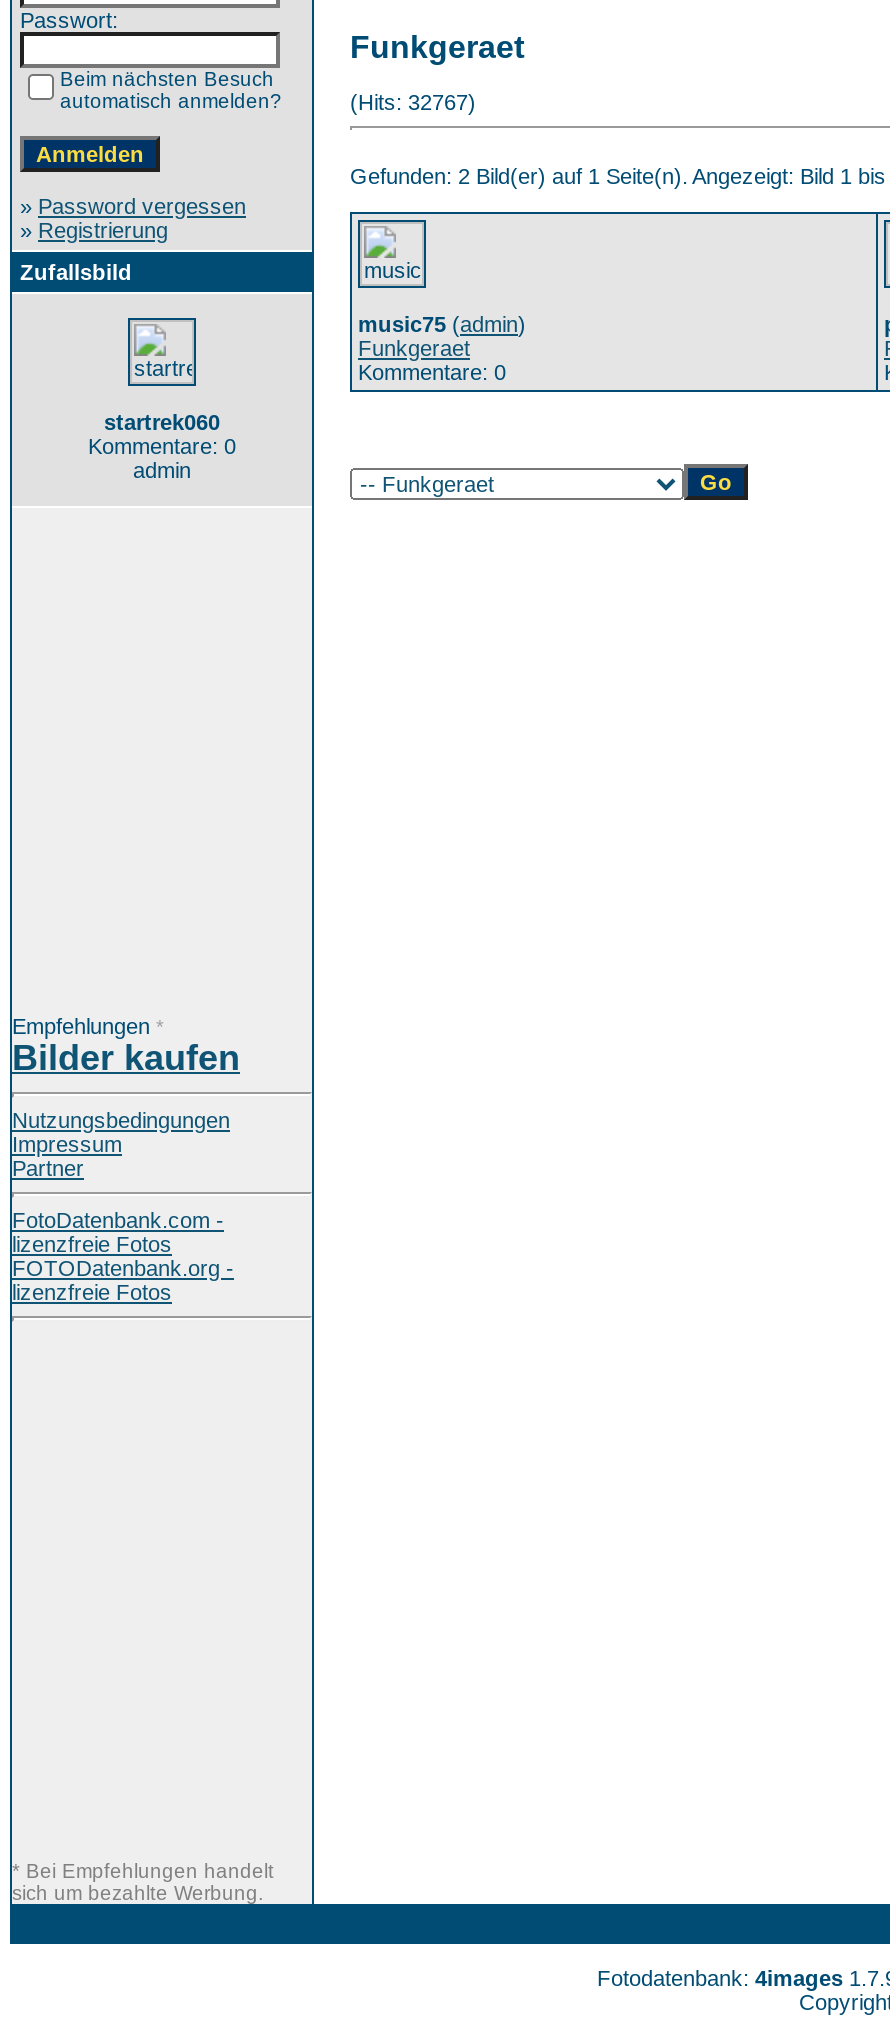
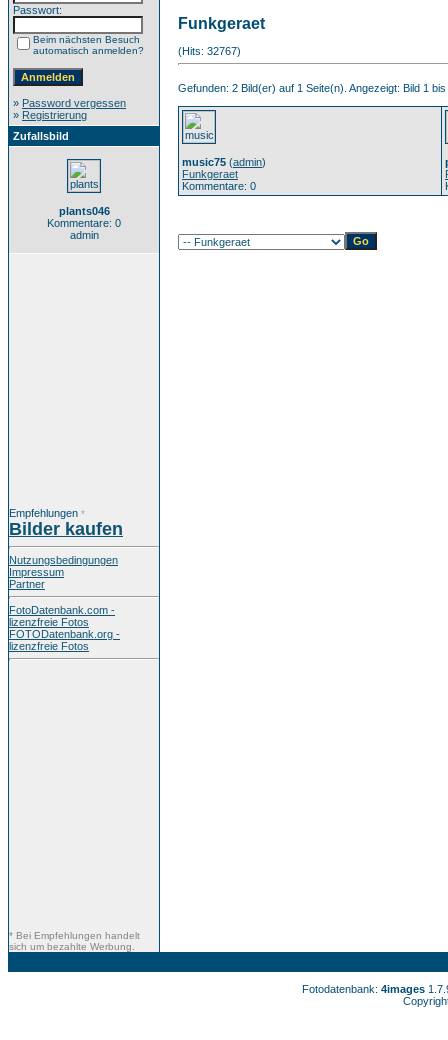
[104,410,220,434] startrek060 -> [58,205,109,217] plants046

